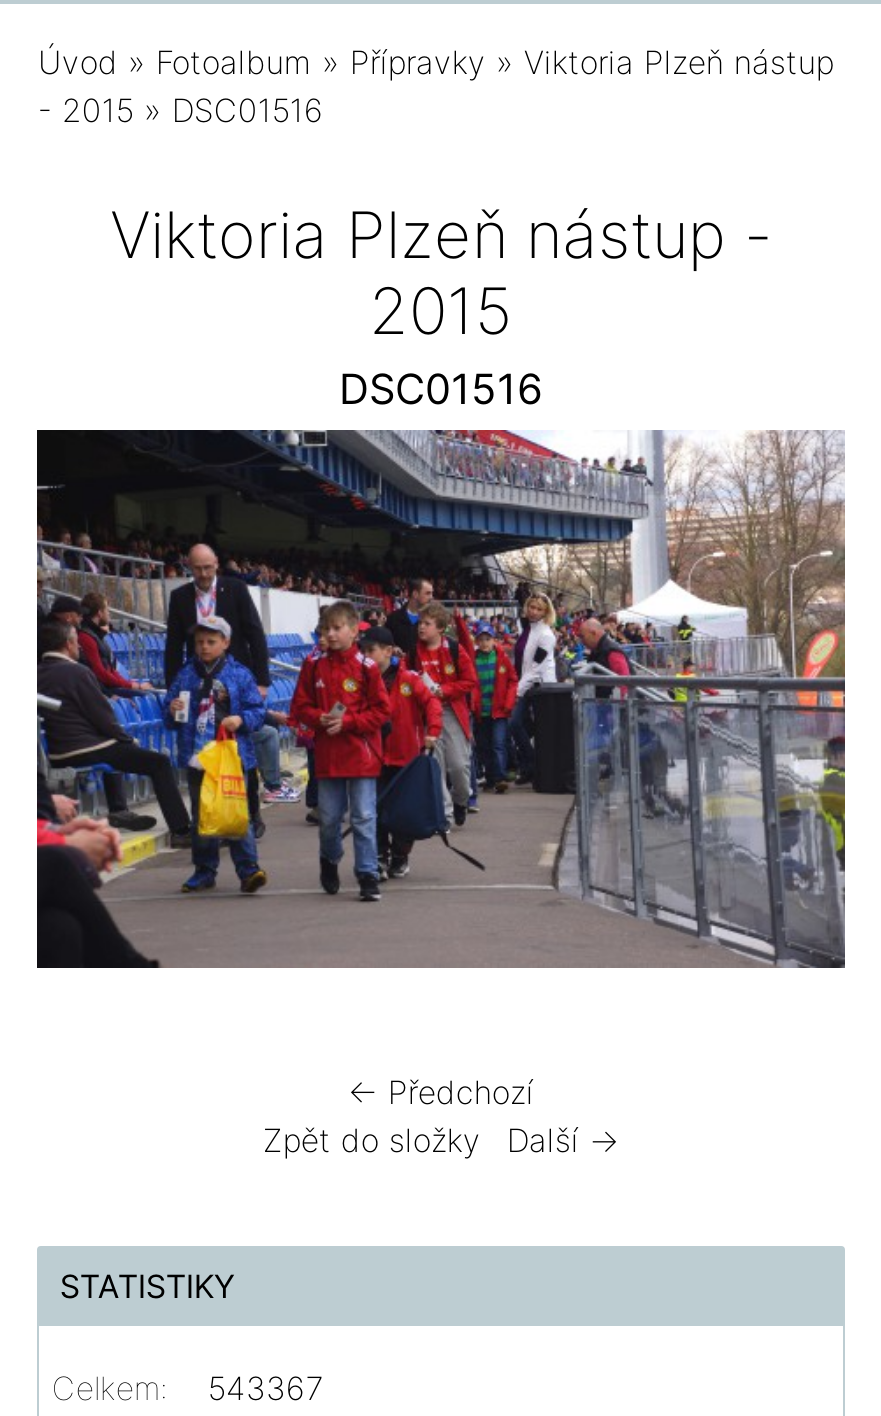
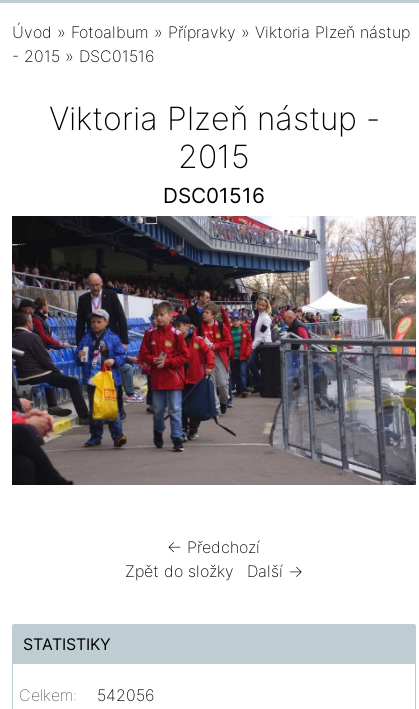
[52,1369,324,1409] Celkem: 543367 -> [19,685,155,705] Celkem: 542056

